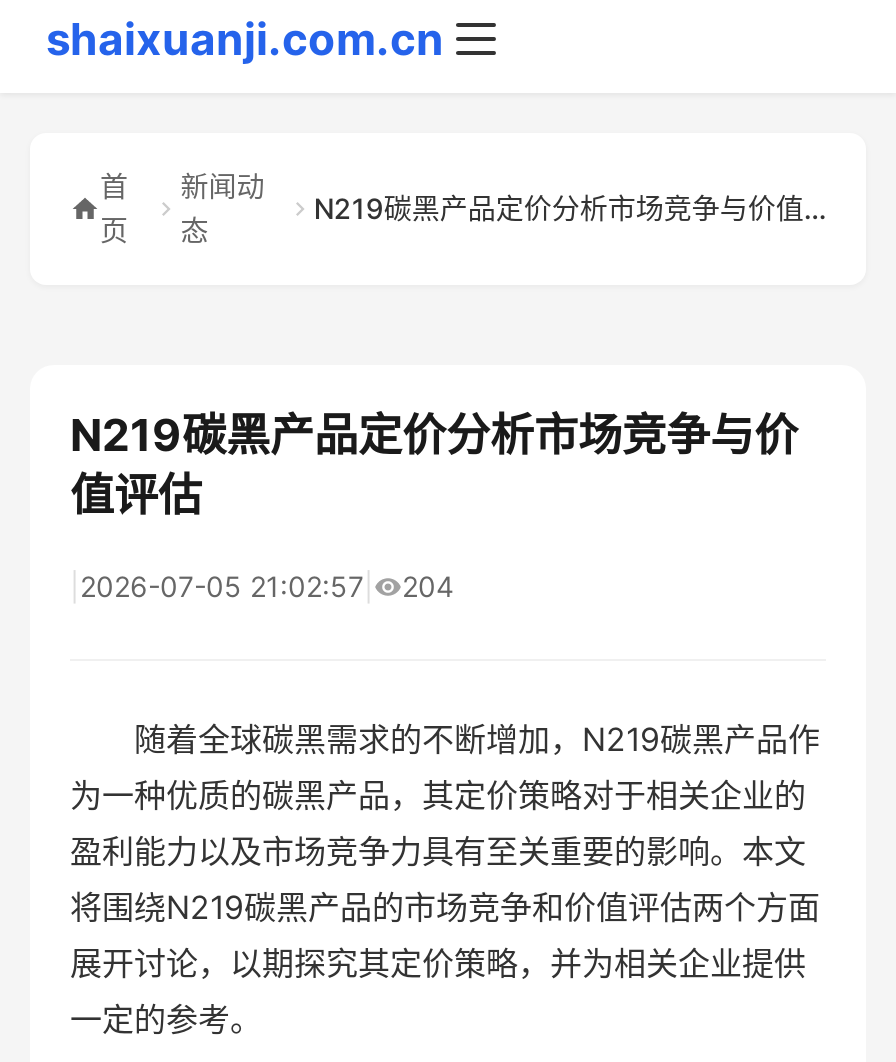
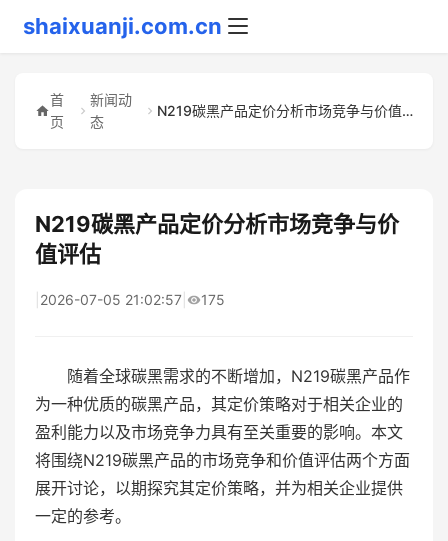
[402,569,454,603] 204 -> [201,291,225,308] 175

